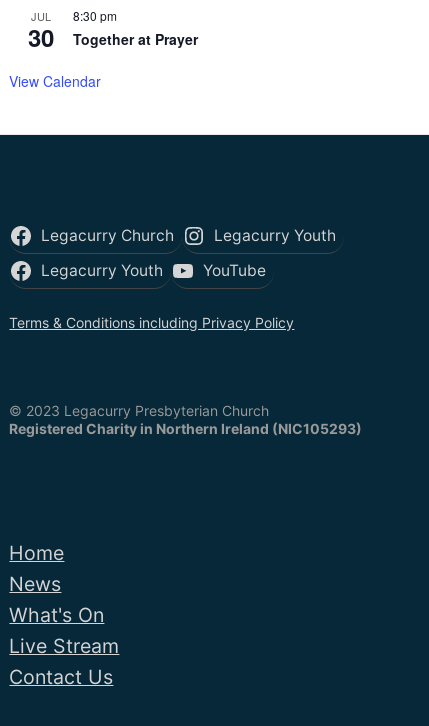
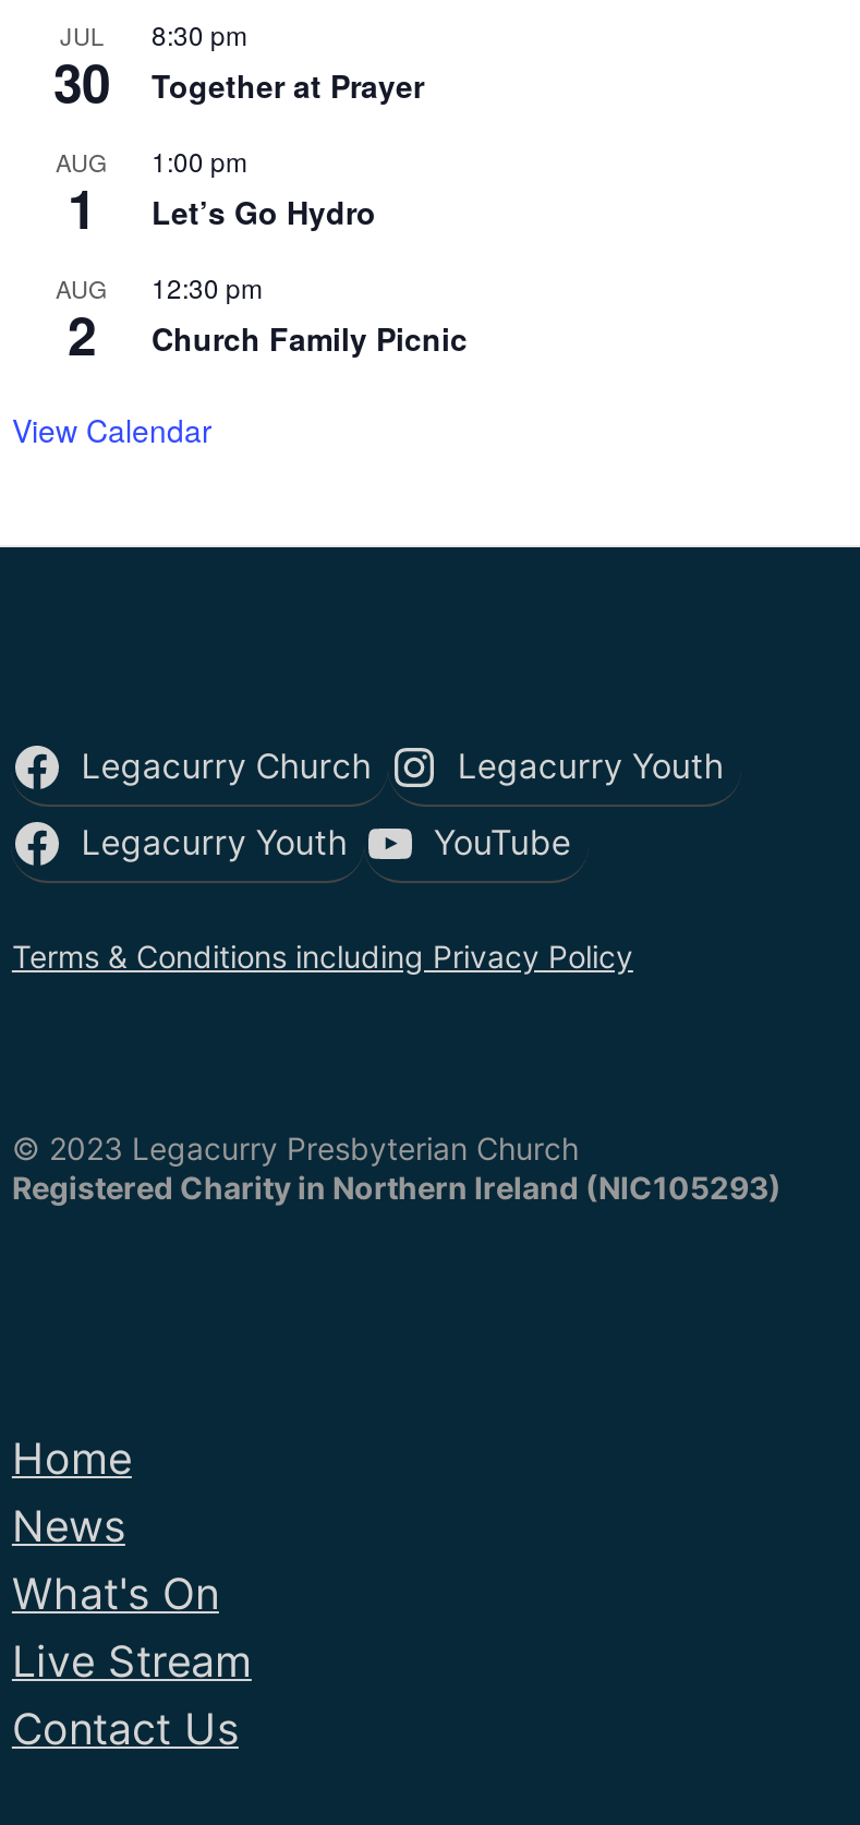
none -> [55,144,108,244] AUG | 1
none -> [55,142,376,371] 1:00 pm | Let’s Go Hydro | AUG | 2
none -> [151,268,467,360] 12:30 pm | Church Family Picnic

